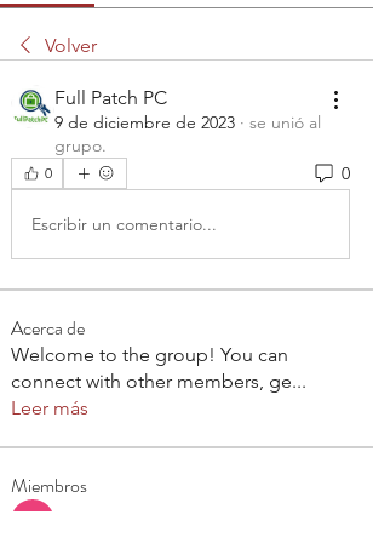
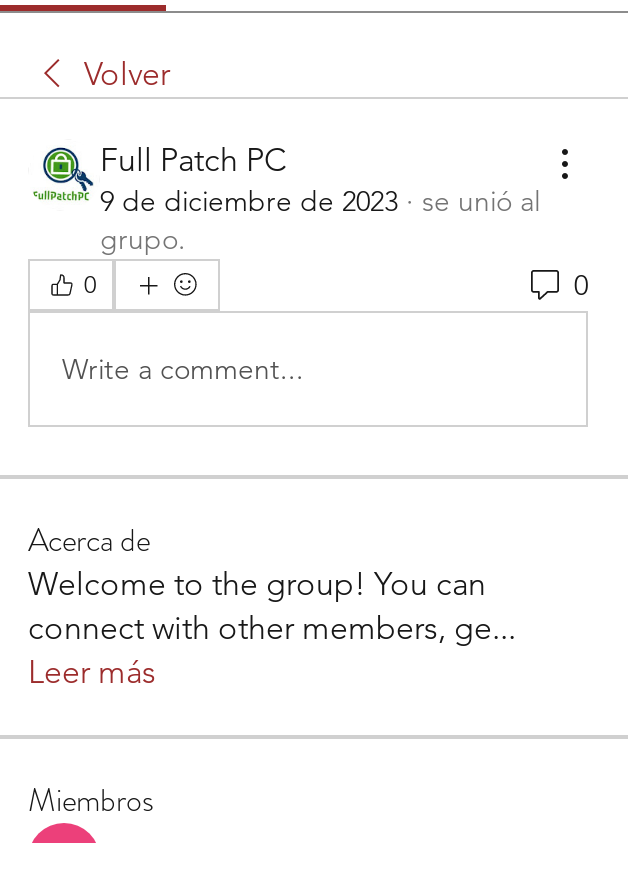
[31,213,217,235] Escribir un comentario... -> [62,350,304,386] Write a comment...

